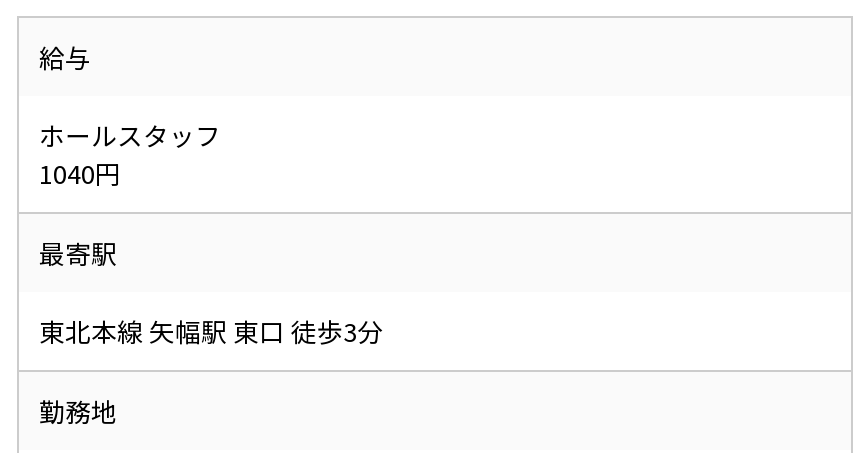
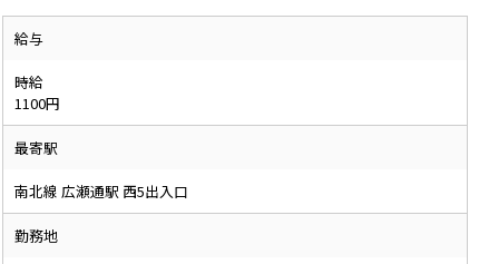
[39,116,221,192] ホールスタッフ | 1040円 -> [14,71,60,114] 時給 | 1100円
[39,312,383,350] 東北本線 矢幅駅 東口 徒歩3分 -> [14,181,188,202] 南北線 広瀬通駅 西5出入口

